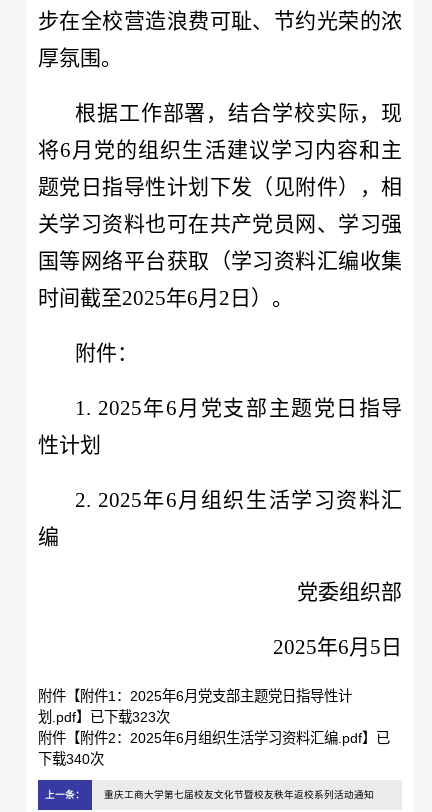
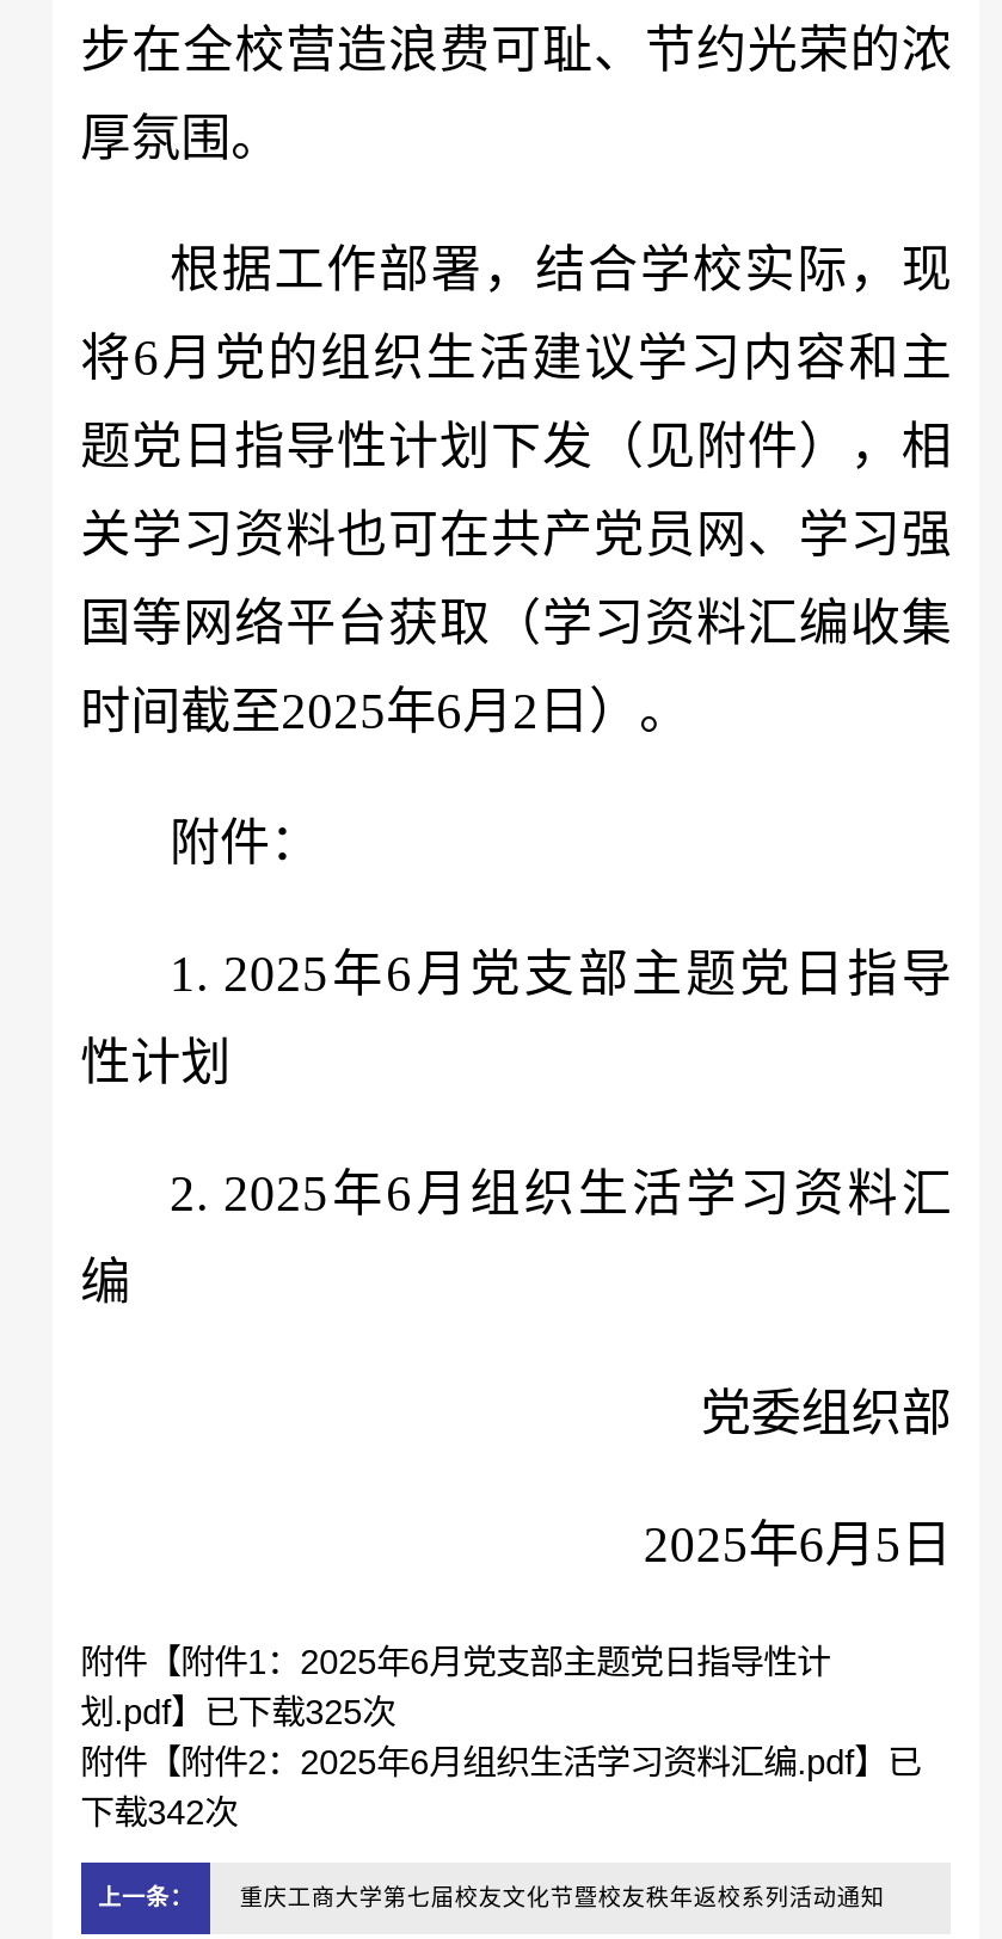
[38,708,170,724] 划.pdf】已下载323次 -> [80,1692,396,1730] 划.pdf】已下载325次
[38,750,104,766] 下载340次 -> [80,1792,238,1830] 下载342次

